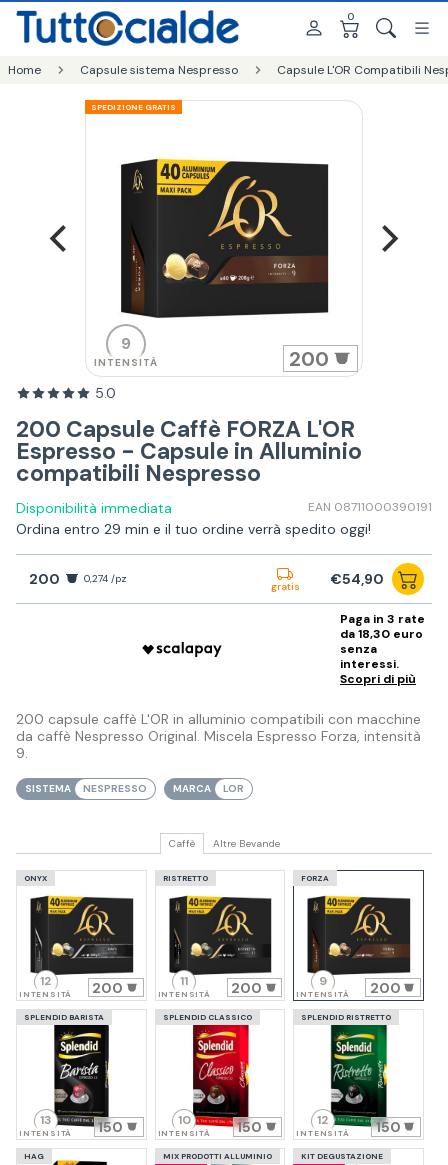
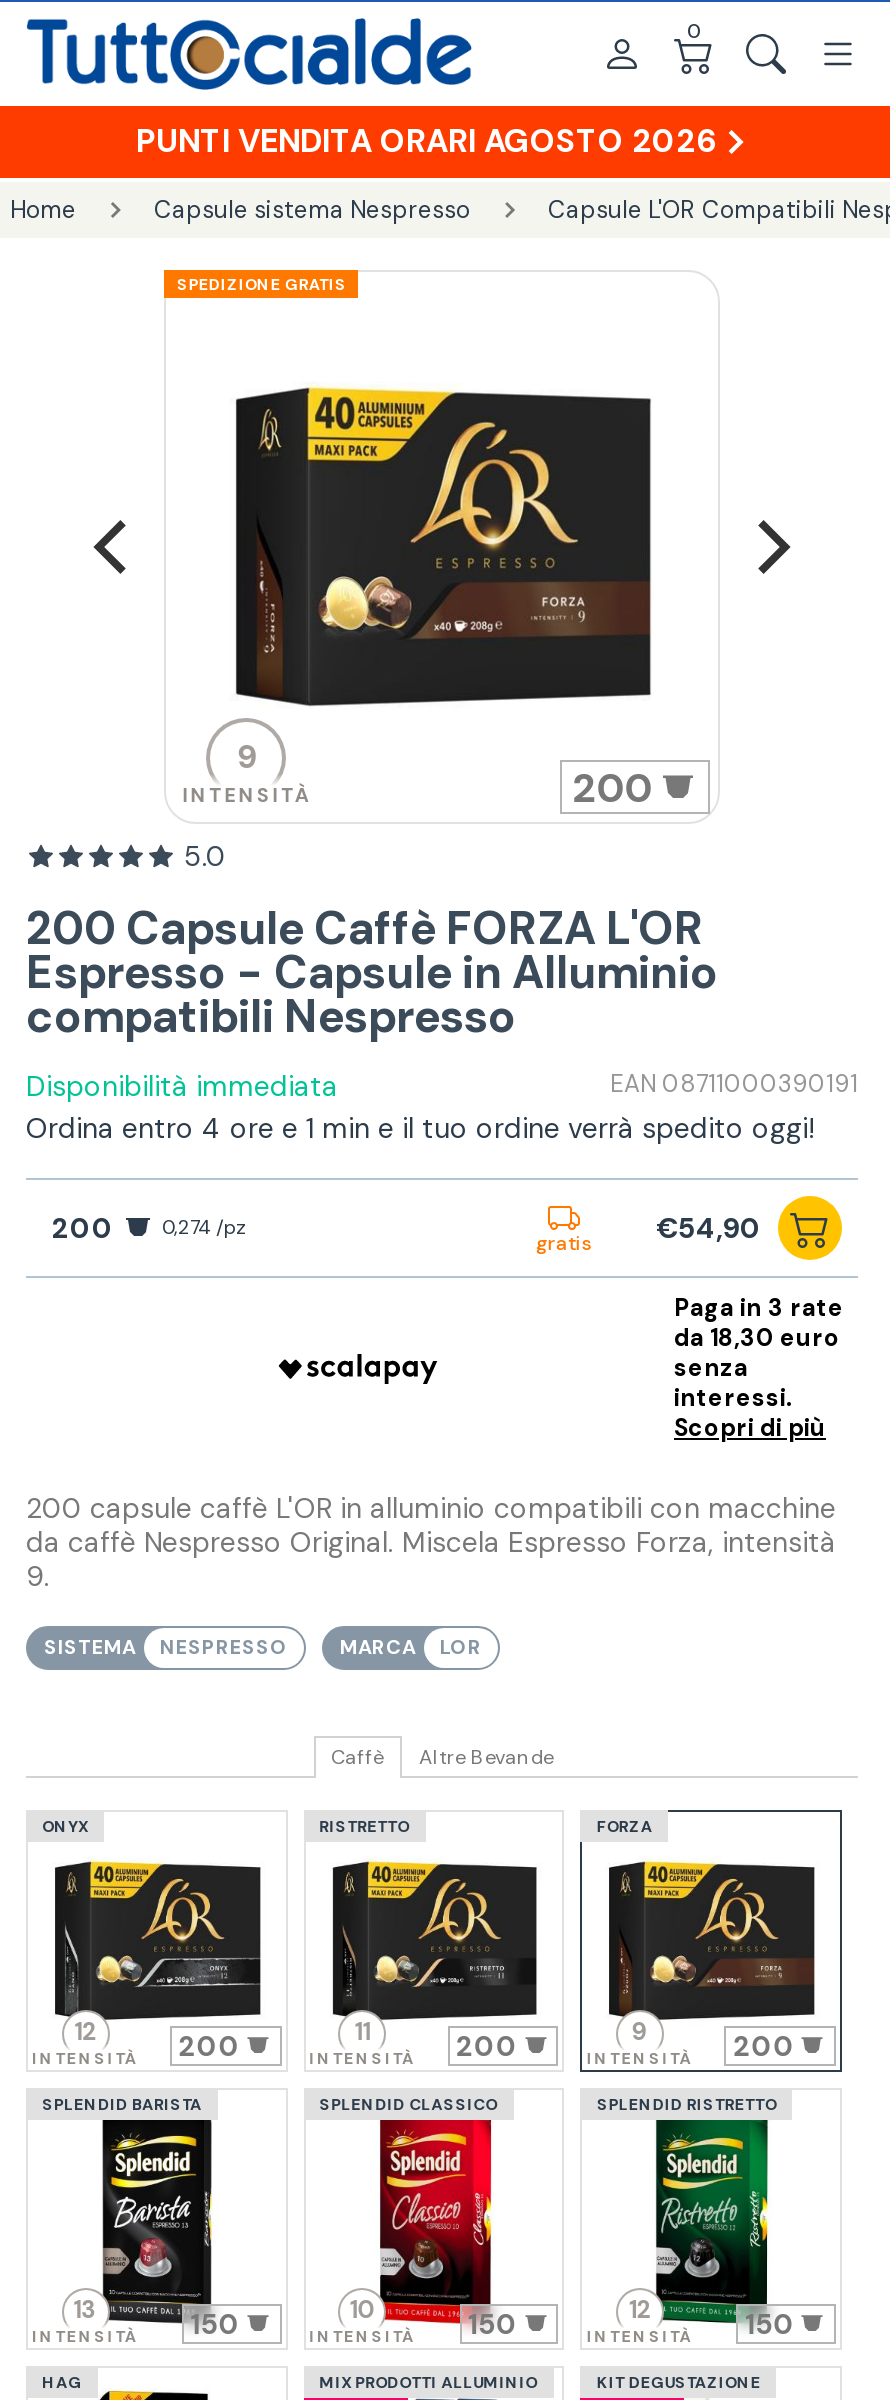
none -> [136,120,716,162] PUNTI VENDITA ORARI AGOSTO 2026
[16,520,371,538] Ordina entro 29 min e il tuo ordine verrà spedito oggi! -> [26,1111,814,1147] Ordina entro 4 ore e 1 min e il tuo ordine verrà spedito oggi!

